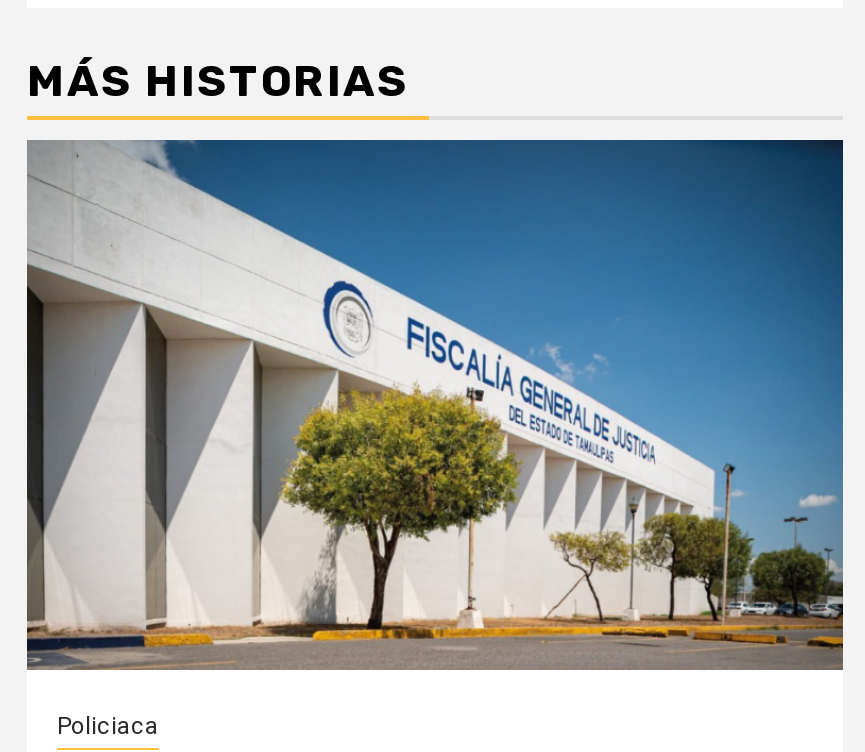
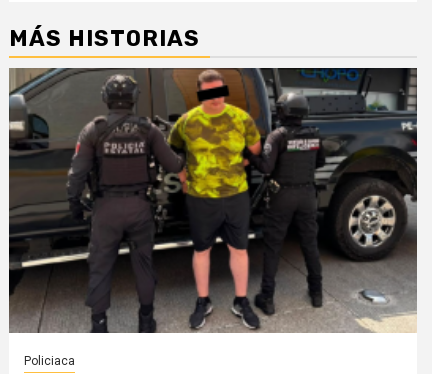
[25,138,845,672] [image] -> [9,67,418,334] [image]

